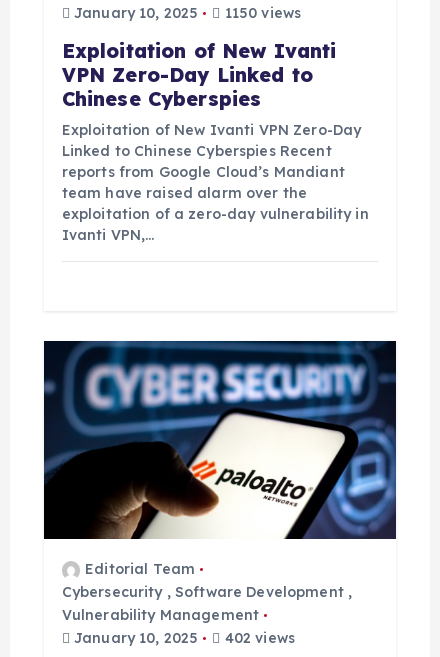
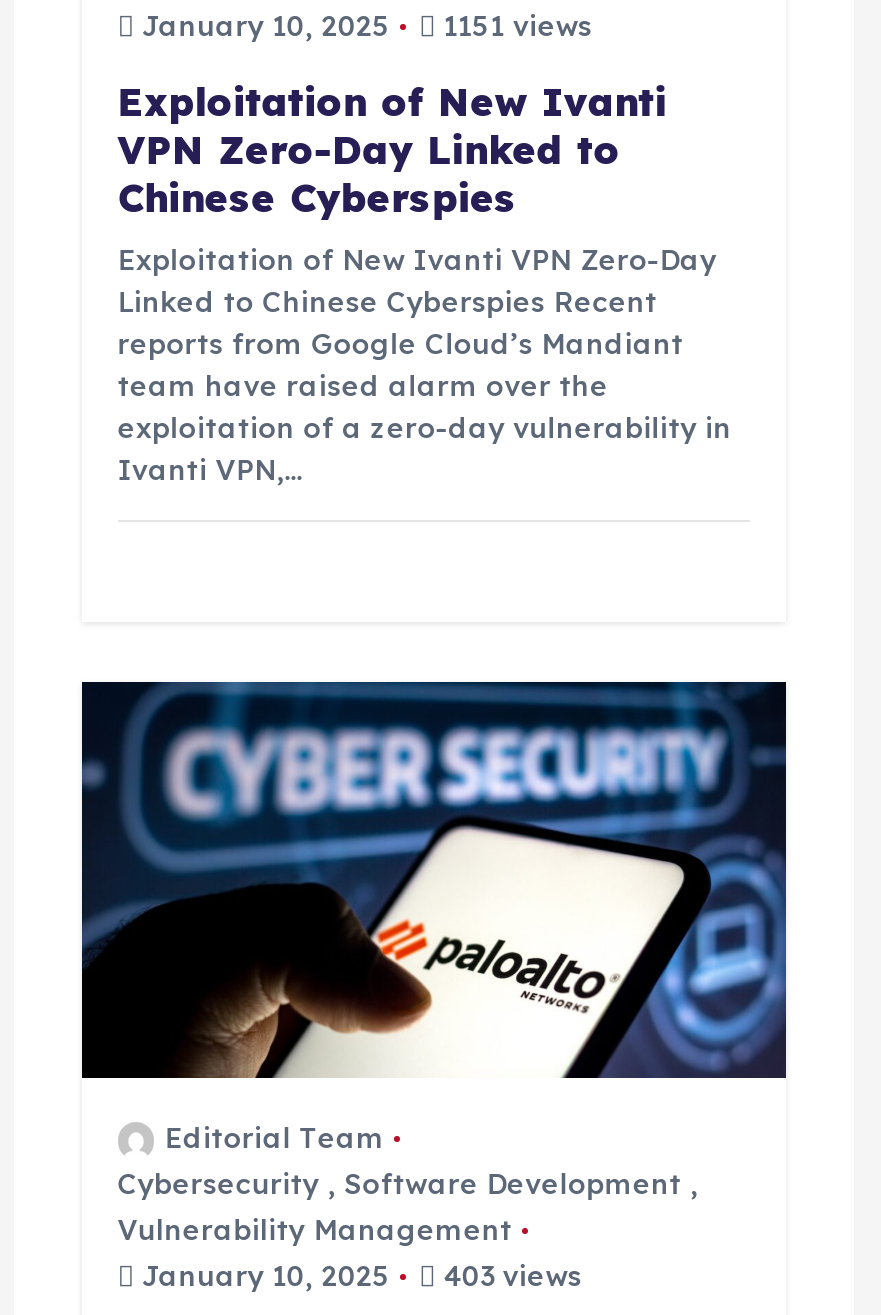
[70,4,301,22] January 10, 2025 1150 views -> [134,9,592,45] January 10, 2025 1151 views
[70,629,295,647] January 10, 2025 402 views -> [134,1258,582,1294] January 10, 2025 403 views

